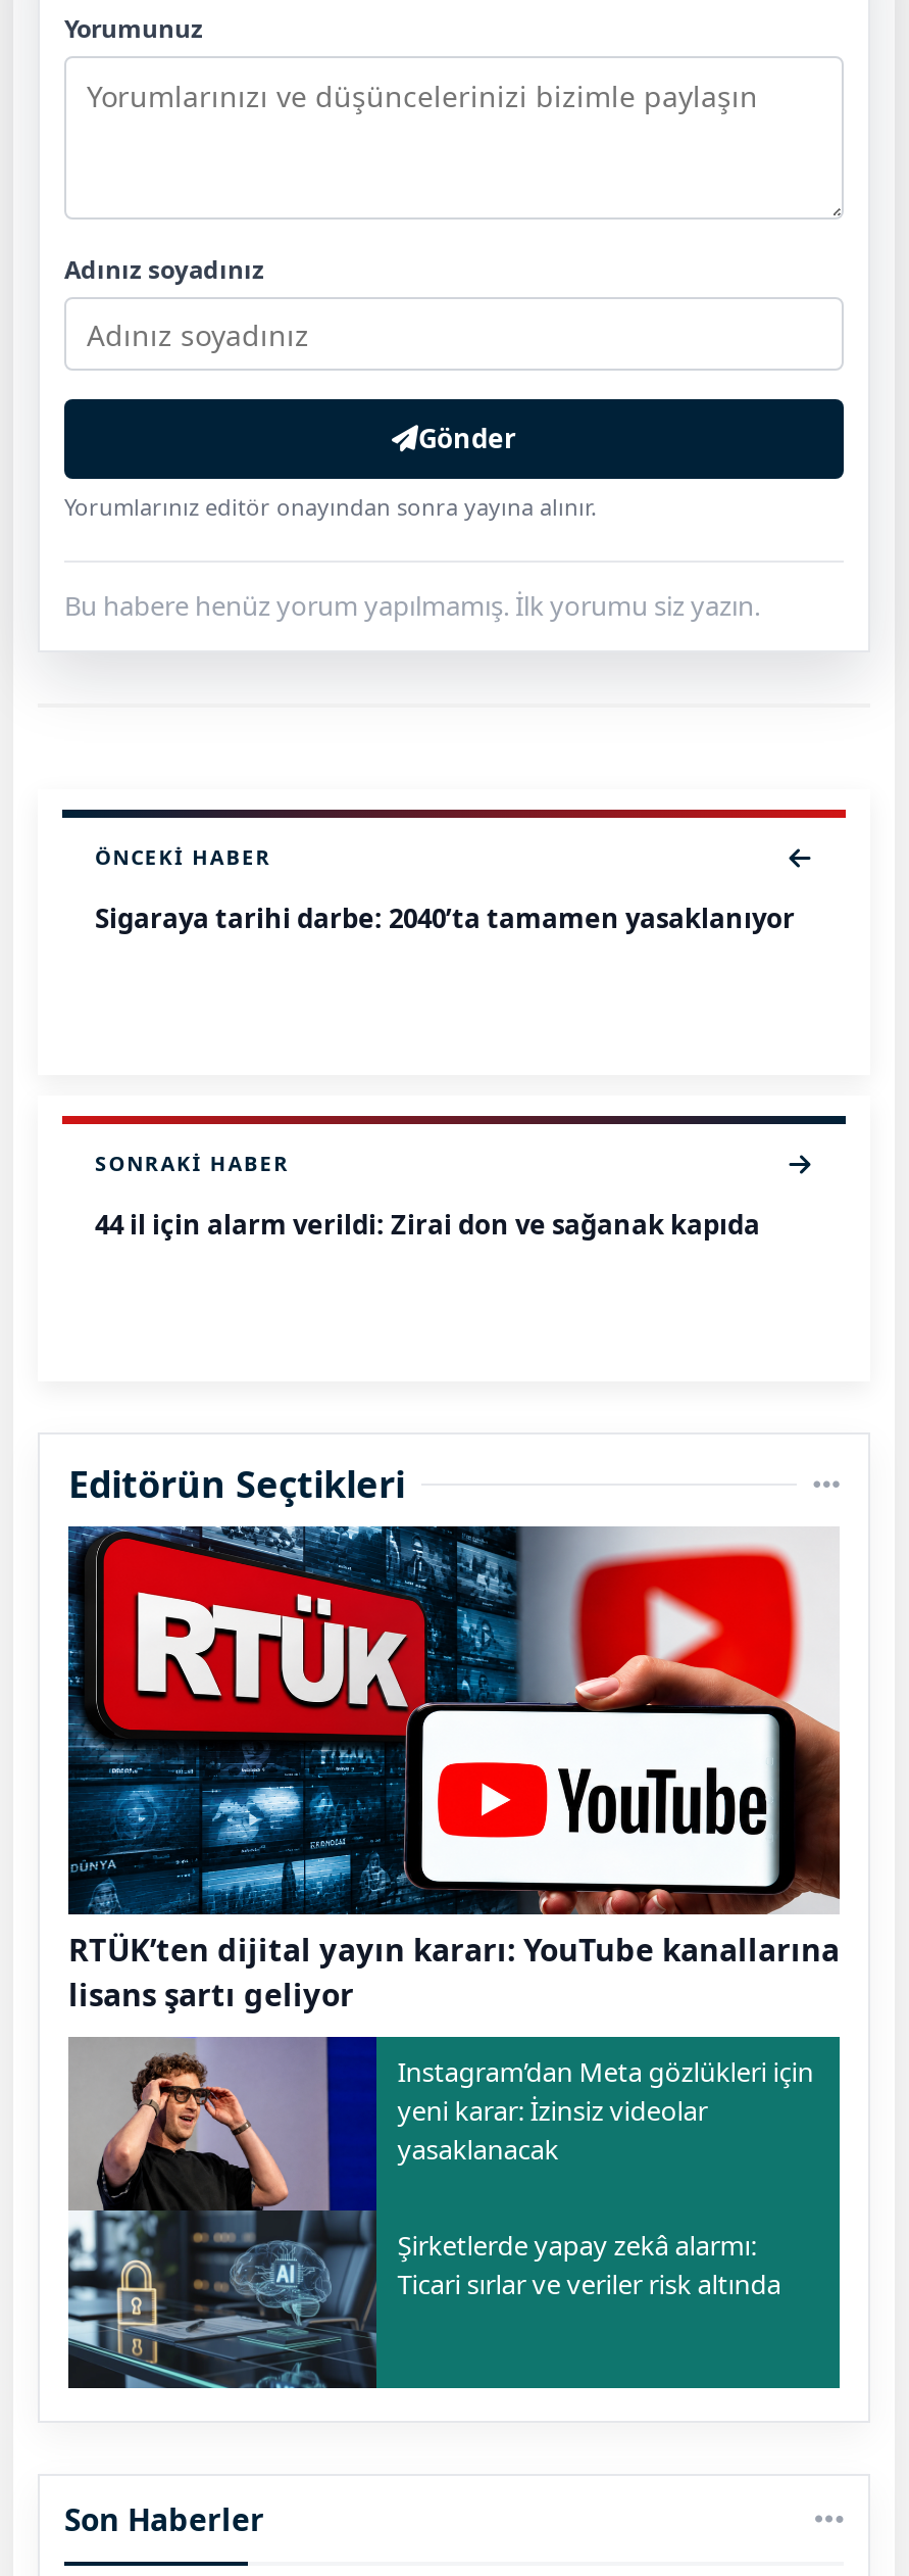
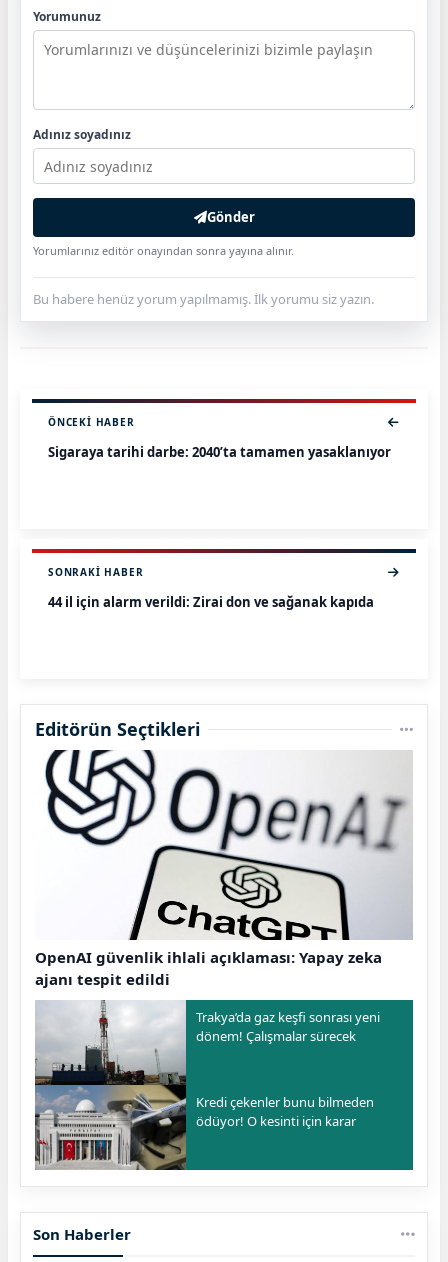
[66,1524,842,2015] [image] | RTÜK’ten dijital yayın kararı: YouTube kanallarına | lisans şartı geliyor -> [35,749,413,989] [image] | OpenAI güvenlik ihlali açıklaması: Yapay zeka | ajanı tespit edildi
[68,2035,814,2390] [image] | Instagram’dan Meta gözlükleri için | yeni karar: İzinsiz videolar | yasaklanacak -> [34,1000,380,1171] [image] | Trakya’da gaz keşfi sonrası yeni | dönem! Çalışmalar sürecek
[397,2227,781,2303] Şirketlerde yapay zekâ alarmı: | Ticari sırlar ve veriler risk altında -> [196,1093,374,1130] Kredi çekenler bunu bilmeden | ödüyor! O kesinti için karar

